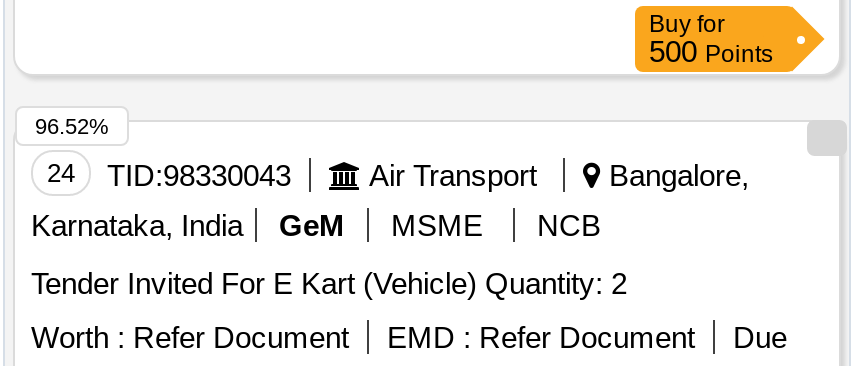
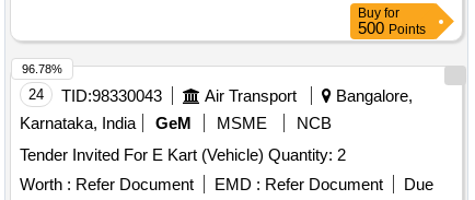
[35,114,109,138] 96.52% -> [22,63,62,76] 96.78%

